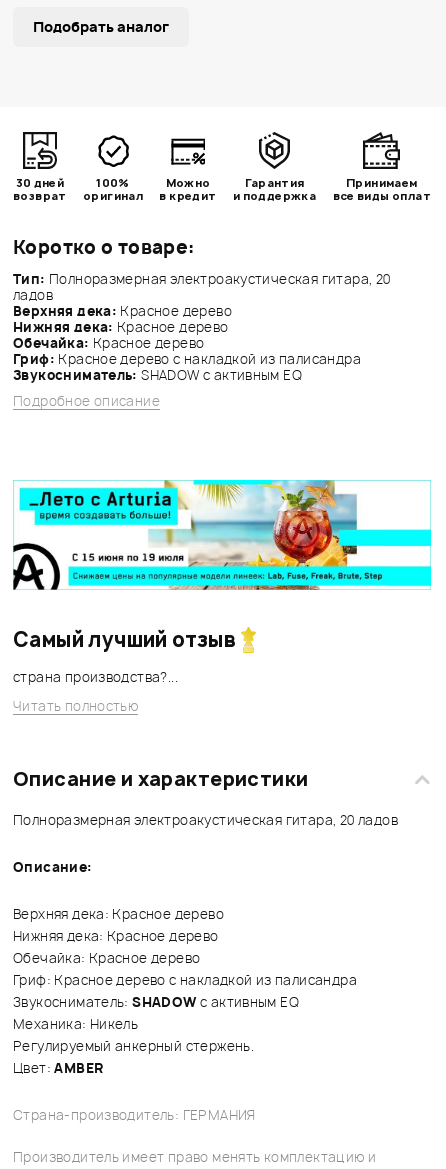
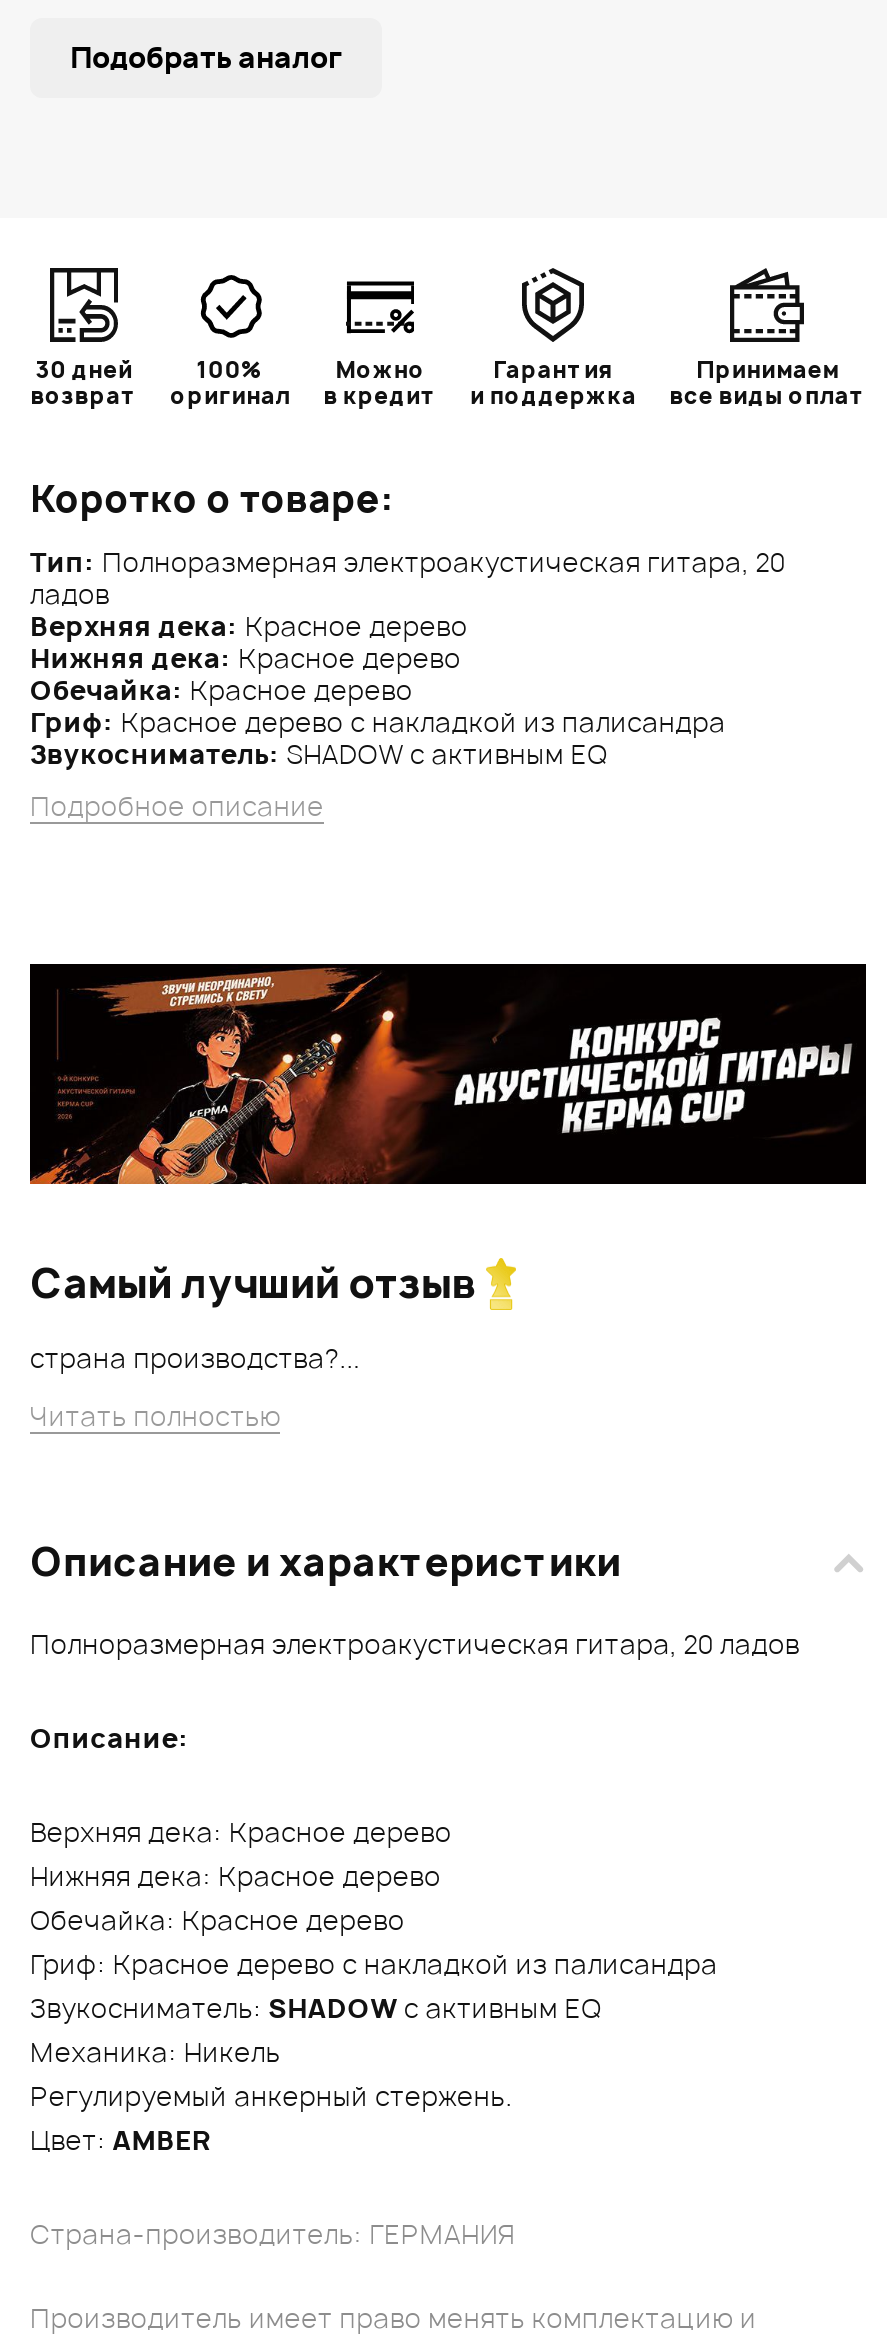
[12,479,432,591] [image] -> [28,962,868,1186] [image]

